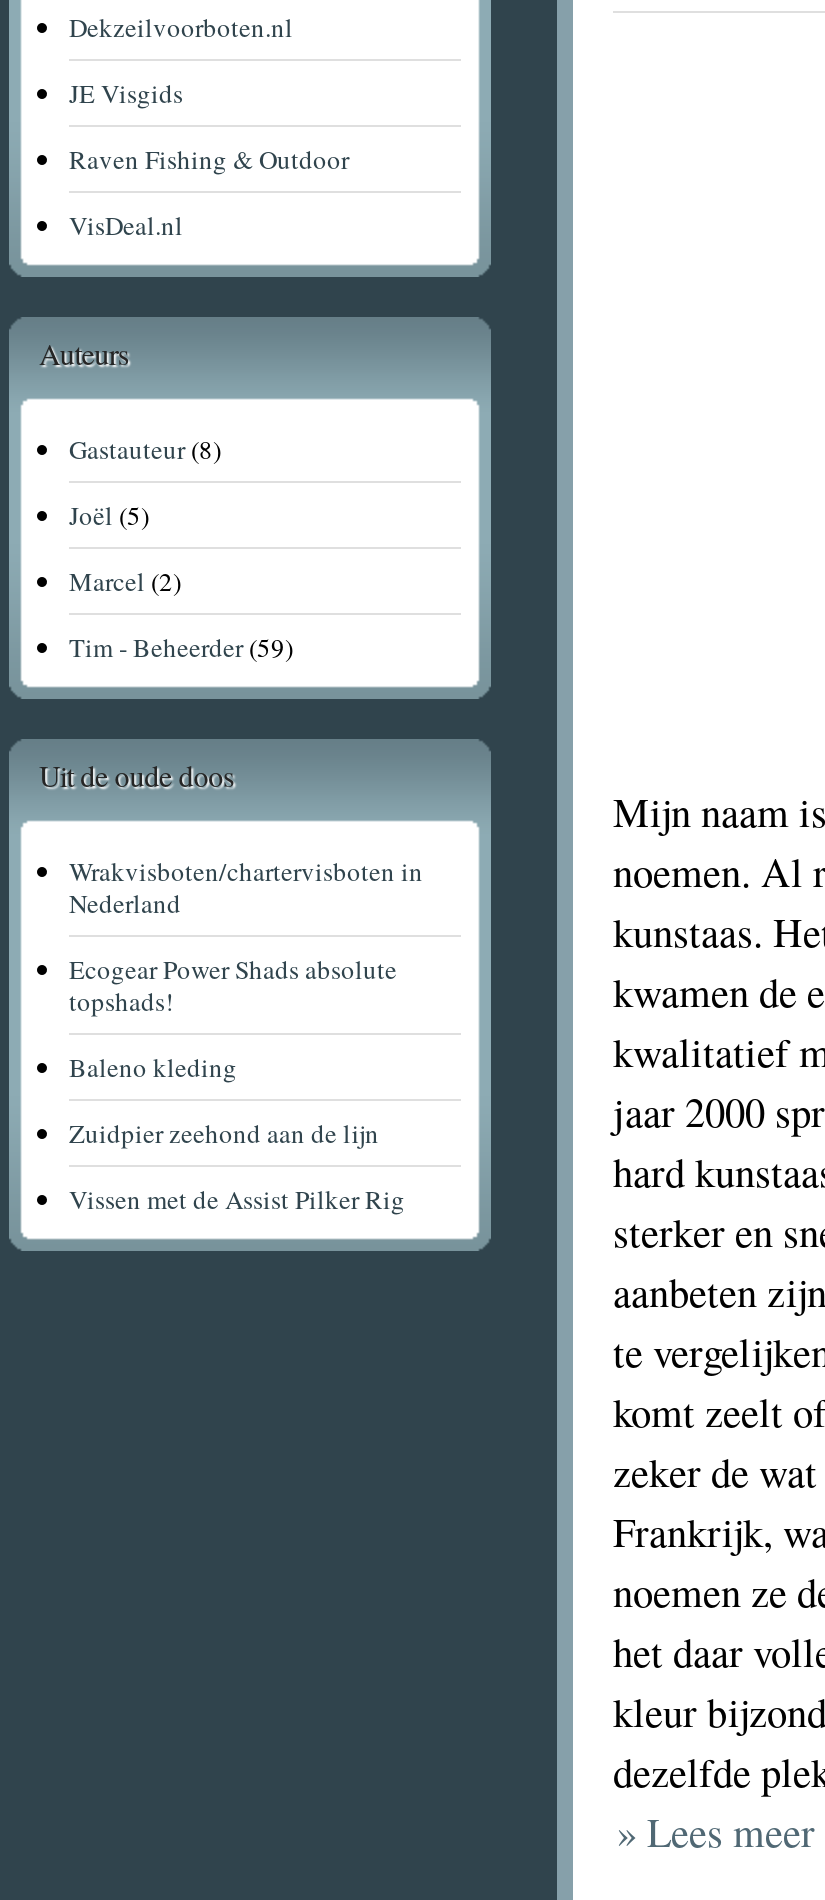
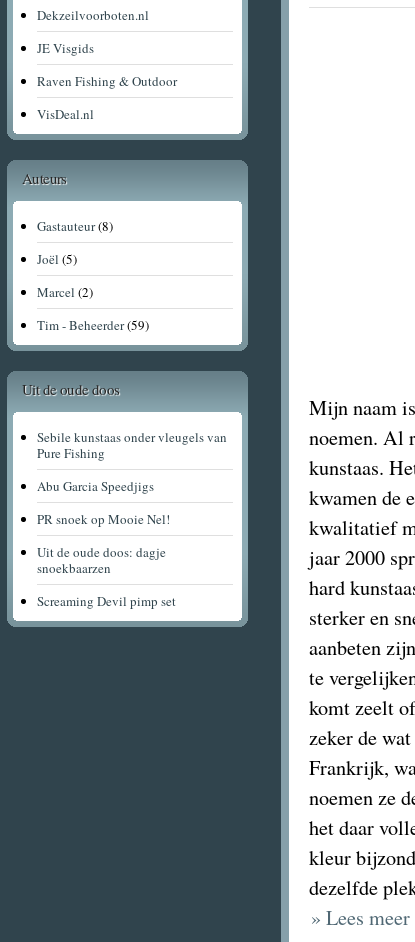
[69,853,423,921] Wrakvisboten/chartervisboten in | Nederland -> [37,428,227,462] Sebile kunstaas onder vleugels van | Pure Fishing
[69,951,397,1019] Ecogear Power Shads absolute | topshads! -> [37,477,154,495] Abu Garcia Speedjigs
[69,1049,237,1085] Baleno kleding -> [37,510,170,528] PR snoek op Mooie Nel!
[69,1115,379,1151] Zuidpier zeehond aan de lijn -> [37,543,166,577] Uit de oude doos: dagje | snoekbaarzen
[69,1181,405,1217] Vissen met de Assist Pilker Rig -> [37,592,176,610] Screaming Devil pimp set

